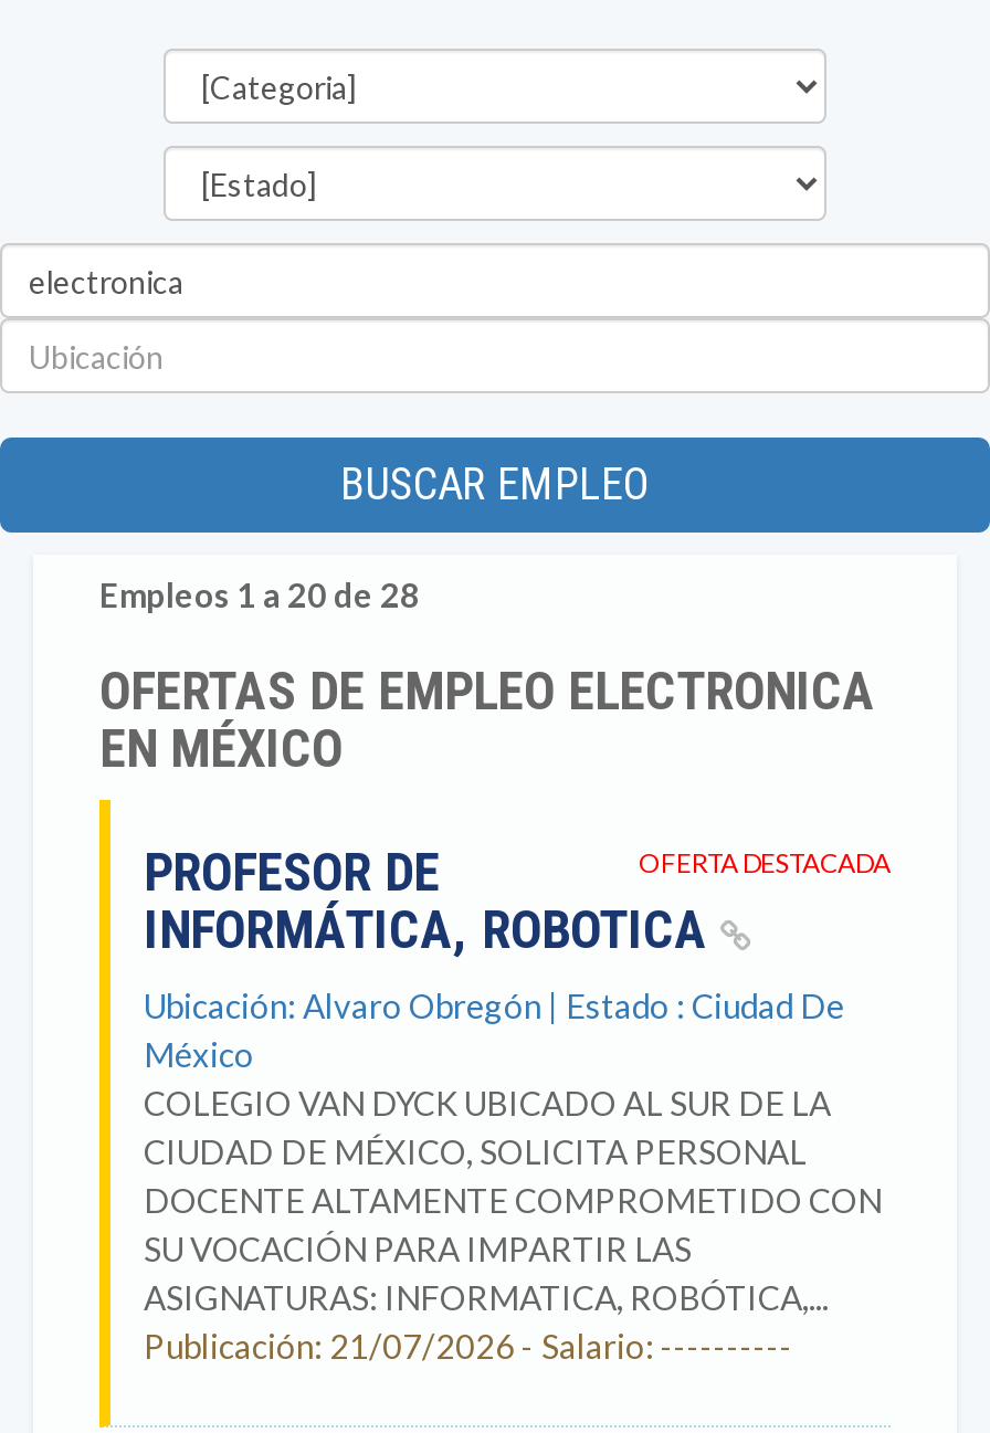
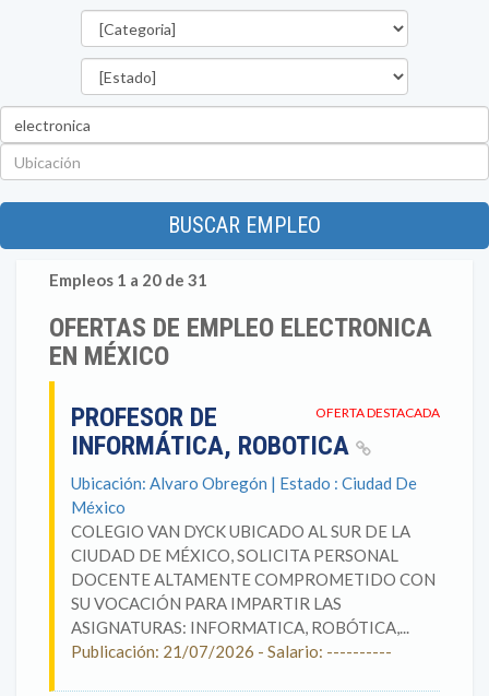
[99,575,420,614] Empleos 1 a 20 de 28 -> [49,270,207,290] Empleos 1 a 20 de 31

